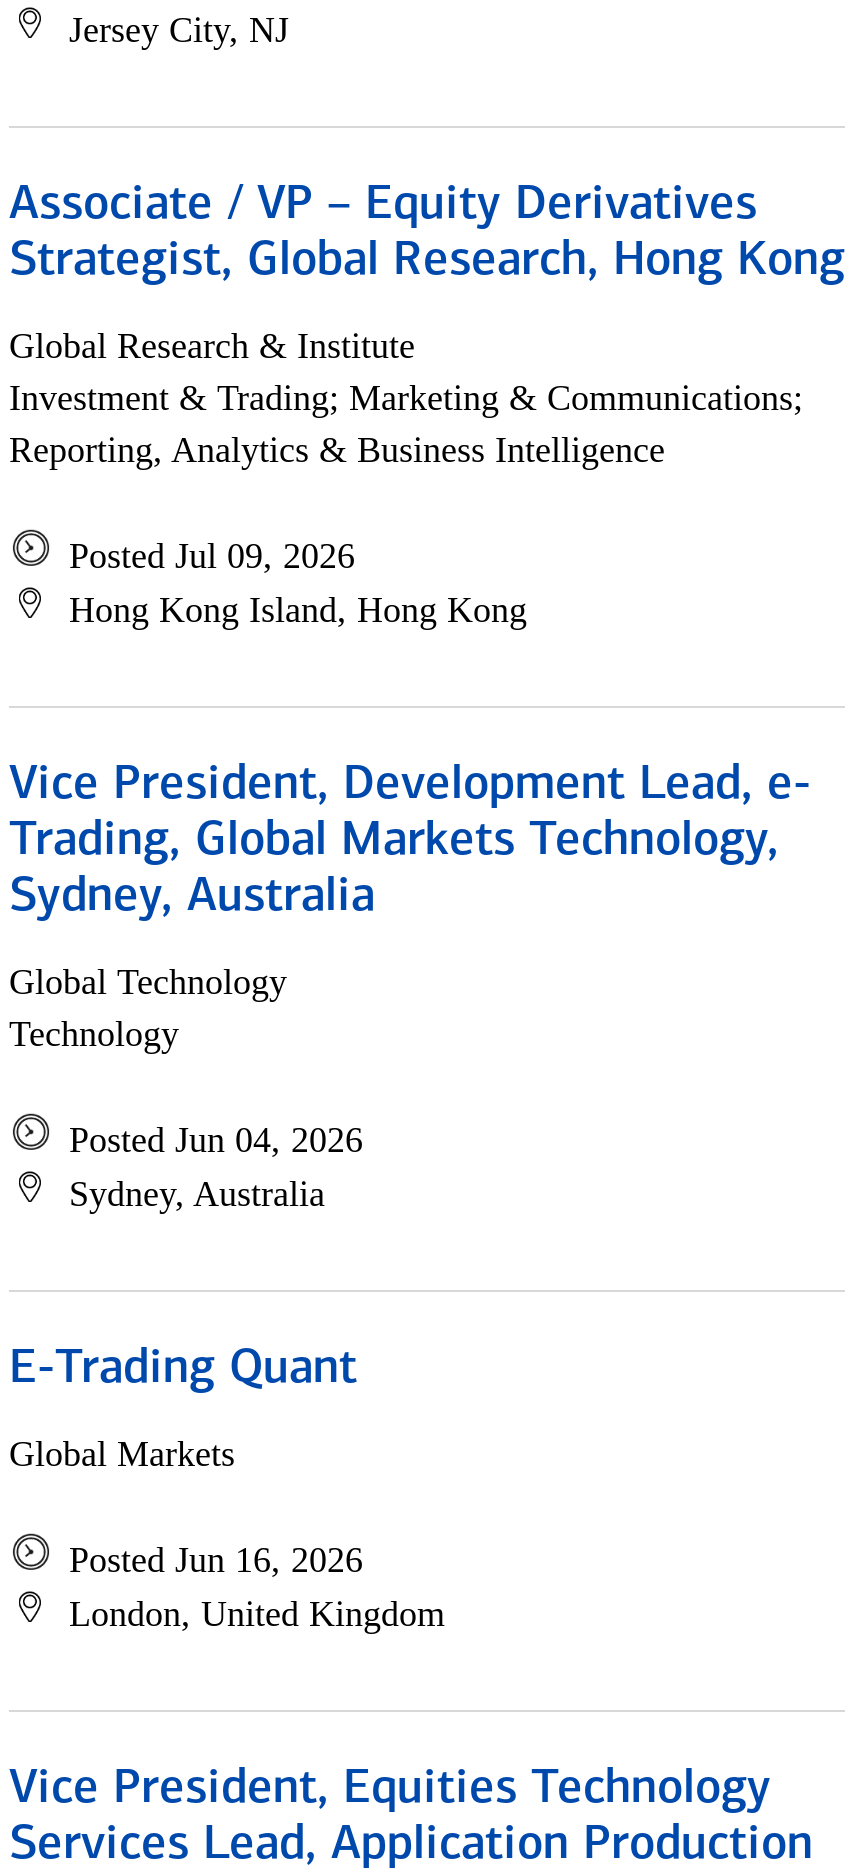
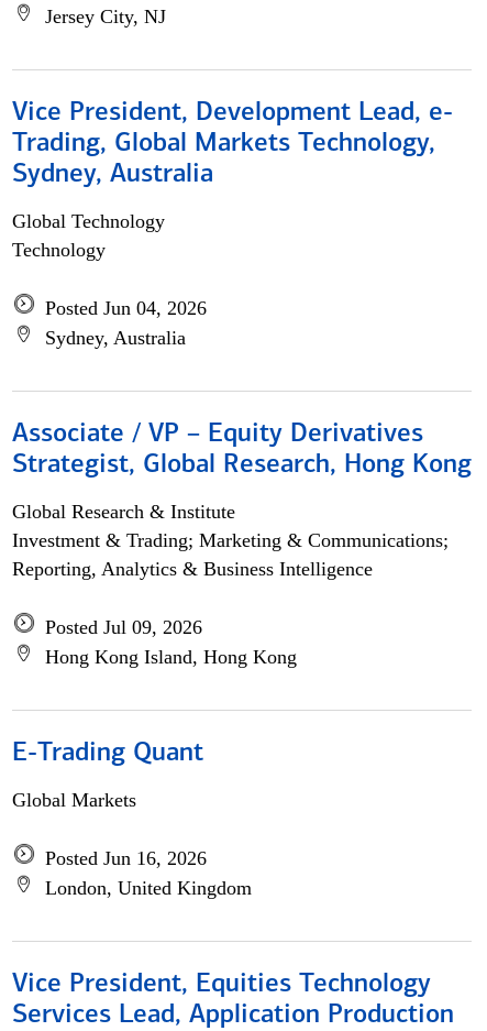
moved [9,182,845,630] -> [12,421,472,668]: Associate / VP – Equity Derivatives | Strategist, Global Research, Hong Kong | Global Research & Institute | Investment & Trading; Marketing & Communications; | Reporting, Analytics & Business Intelligence | Posted Jul 09, 2026 | Hong Kong Island, Hong Kong
moved [9,762,811,1214] -> [12,100,453,349]: Vice President, Development Lead, e- | Trading, Global Markets Technology, | Sydney, Australia | Global Technology | Technology | Posted Jun 04, 2026 | Sydney, Australia

